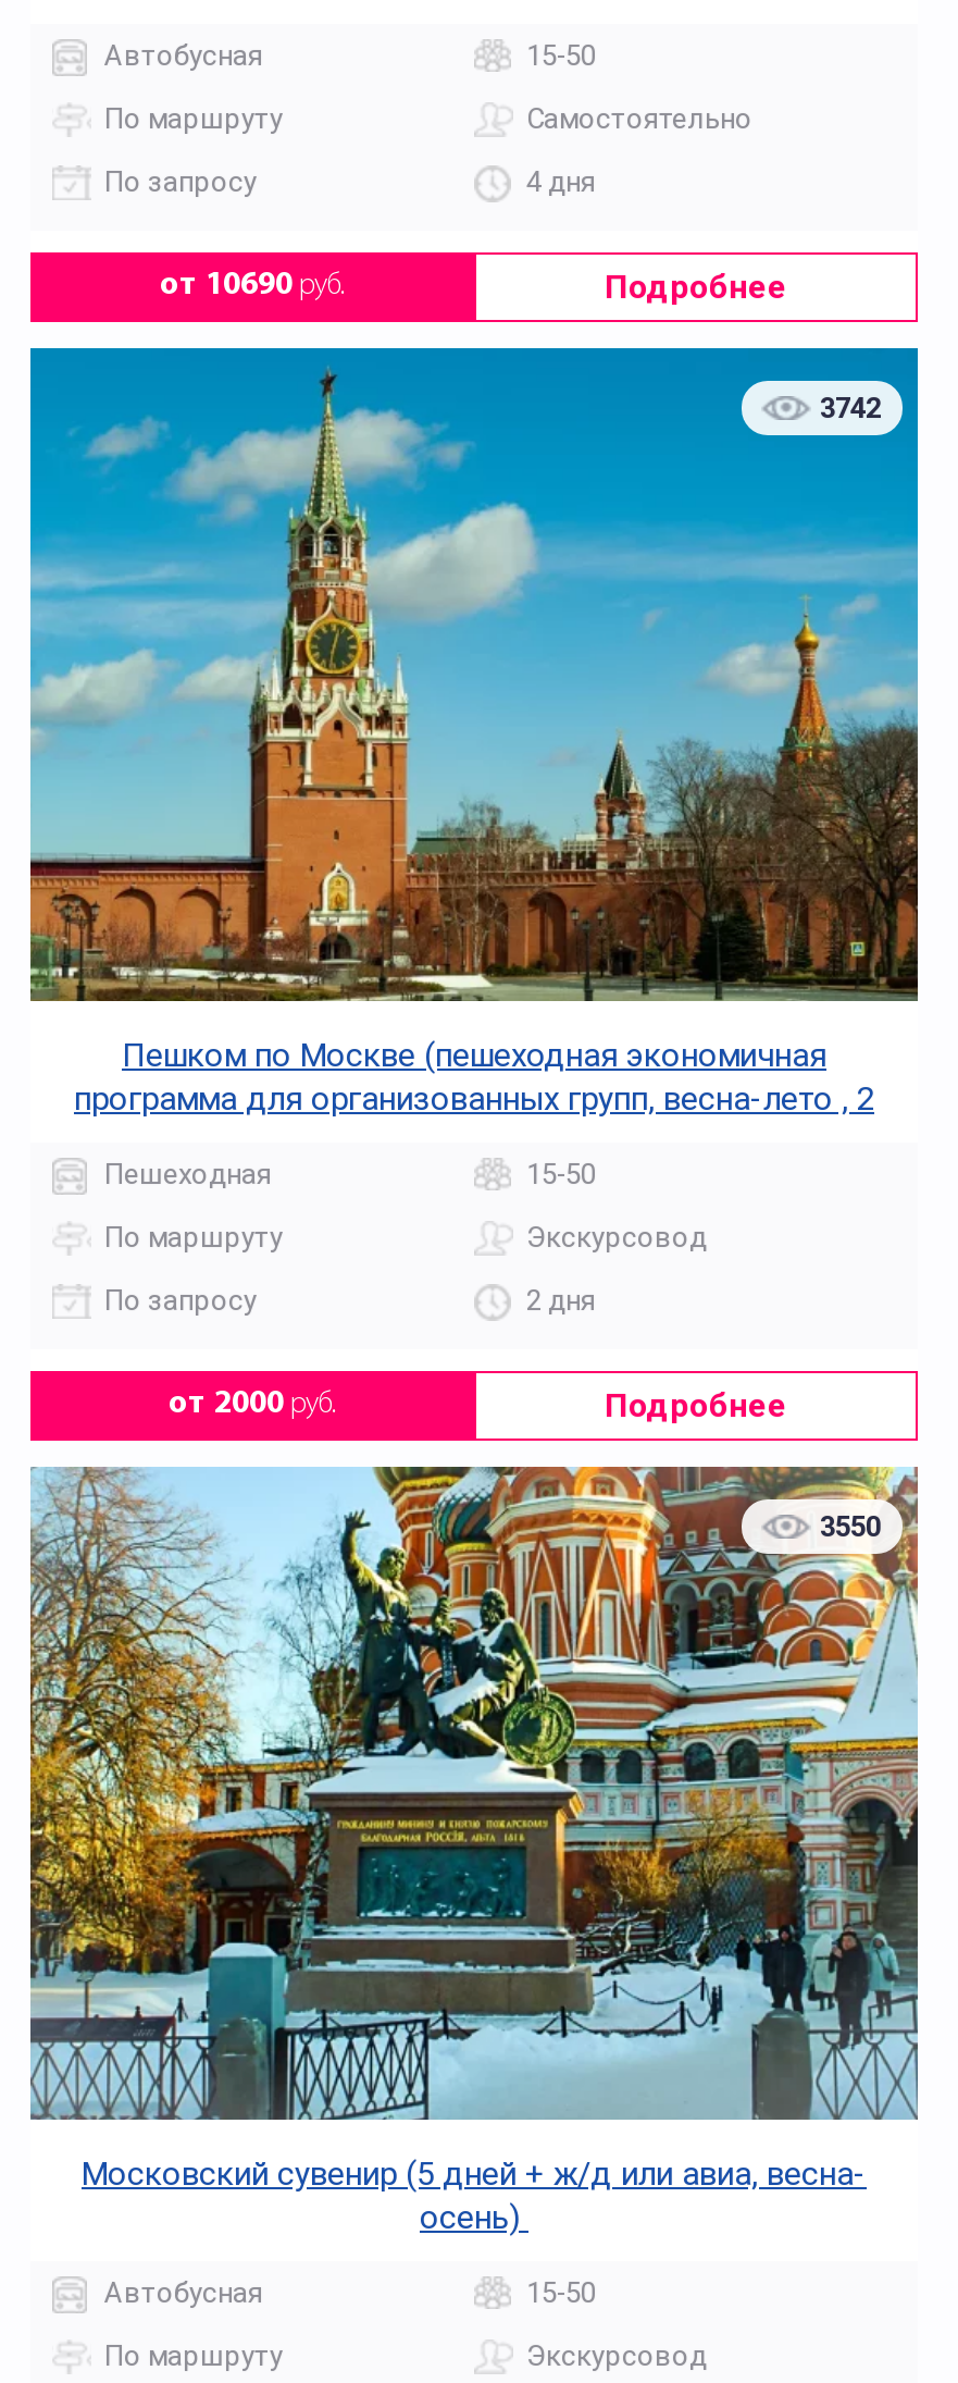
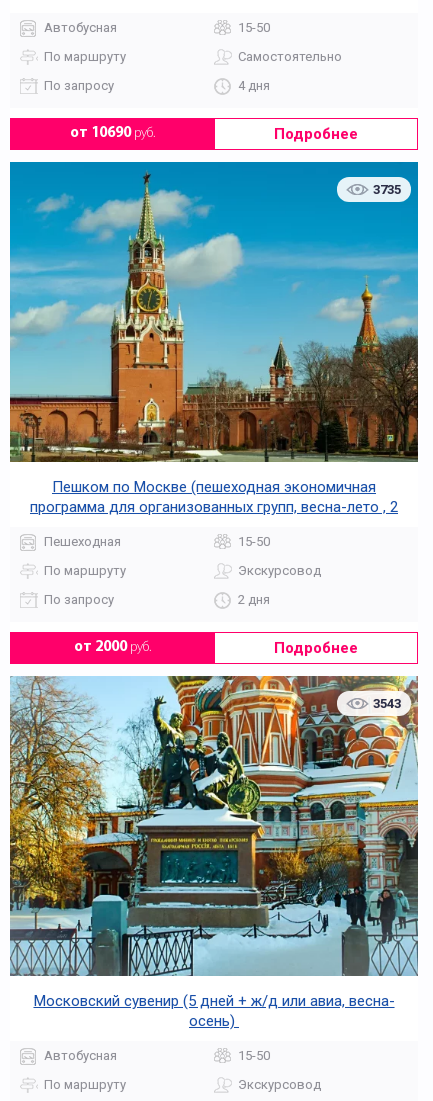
[820,392,881,424] 3742 -> [373,182,401,197] 3735
[820,1510,881,1543] 3550 -> [373,696,401,711] 3543

